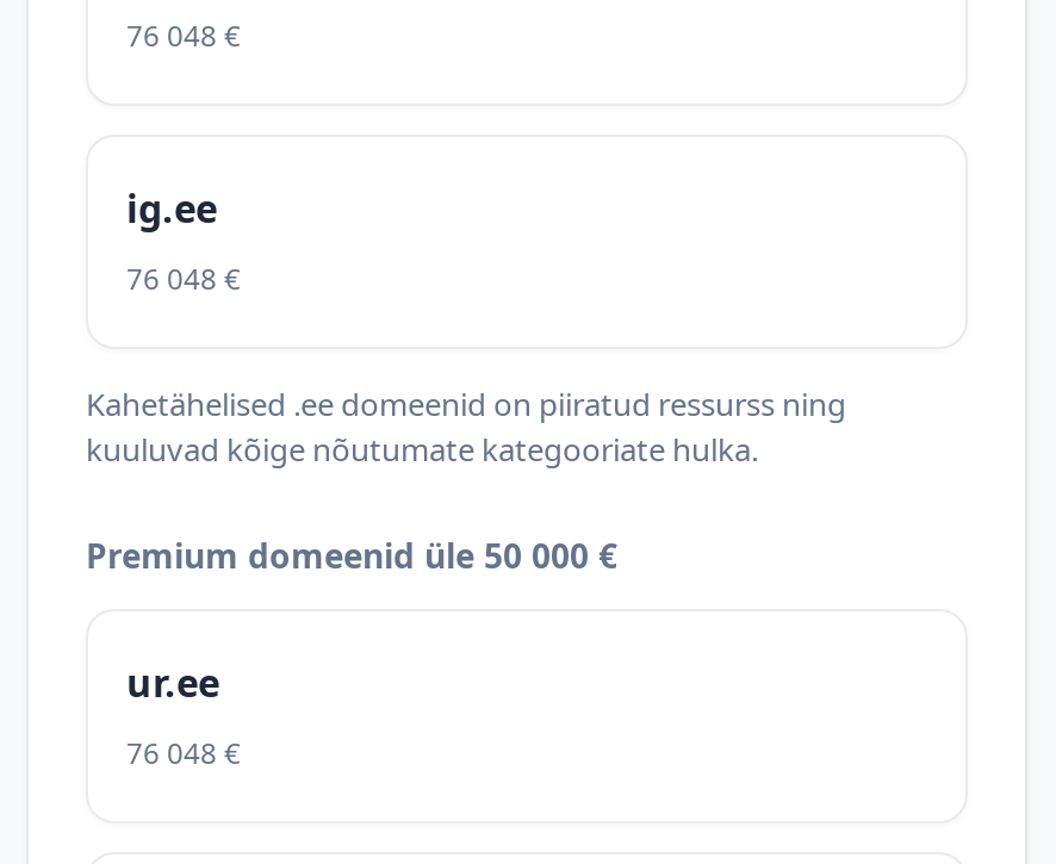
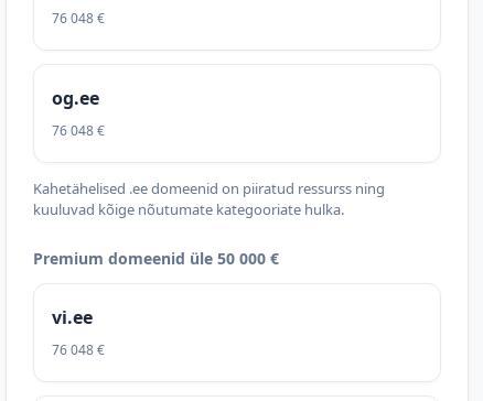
[126,182,217,235] ig.ee -> [52,86,99,110] og.ee
[126,657,219,709] ur.ee -> [52,305,93,329] vi.ee

